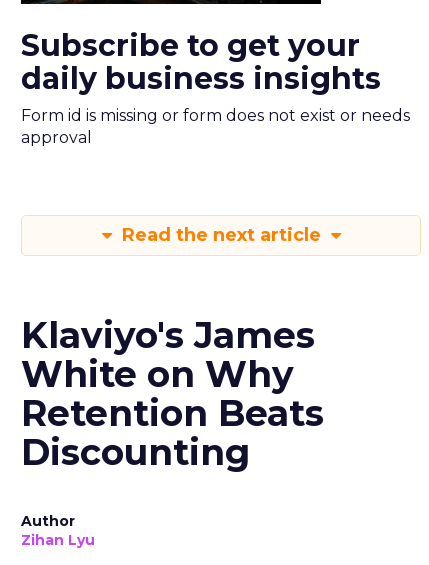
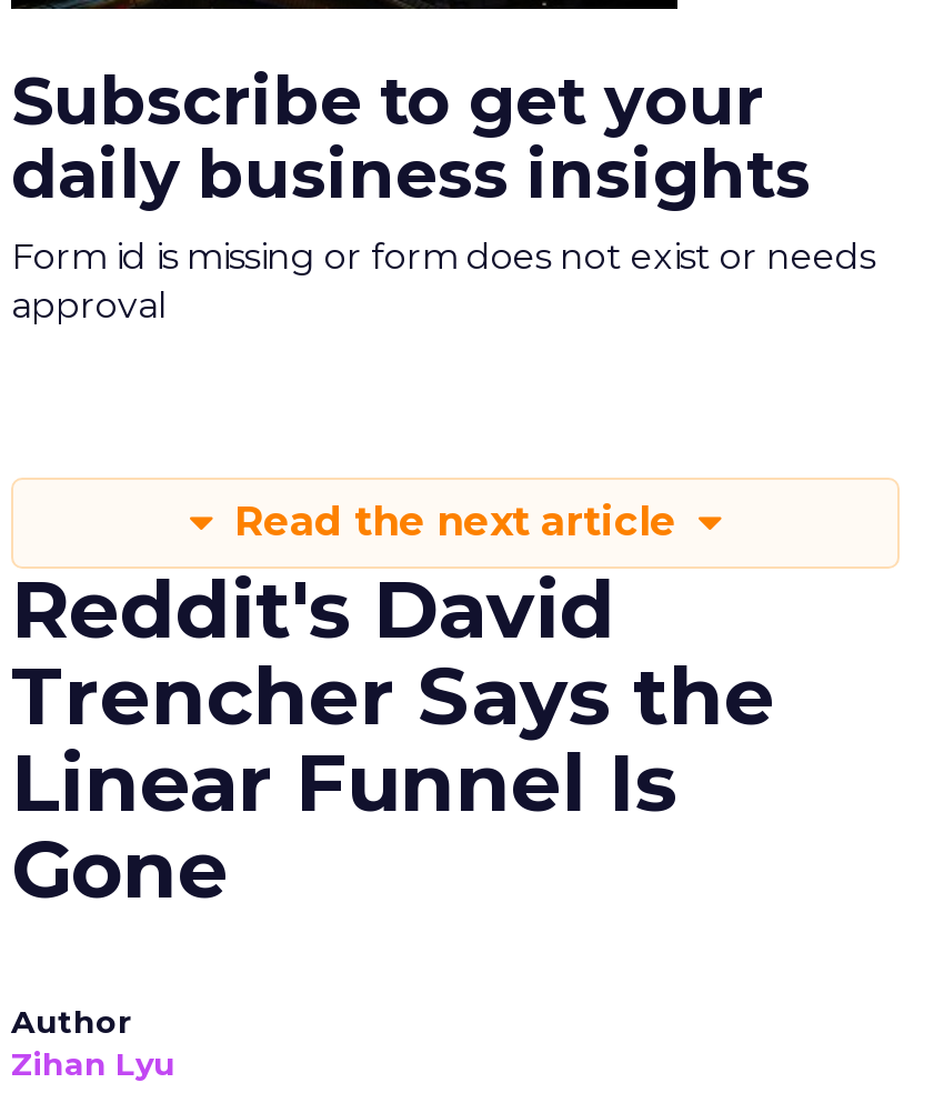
[21,313,324,474] Klaviyo's James | White on Why | Retention Beats | Discounting -> [11,560,775,918] Reddit's David | Trencher Says the | Linear Funnel Is | Gone

